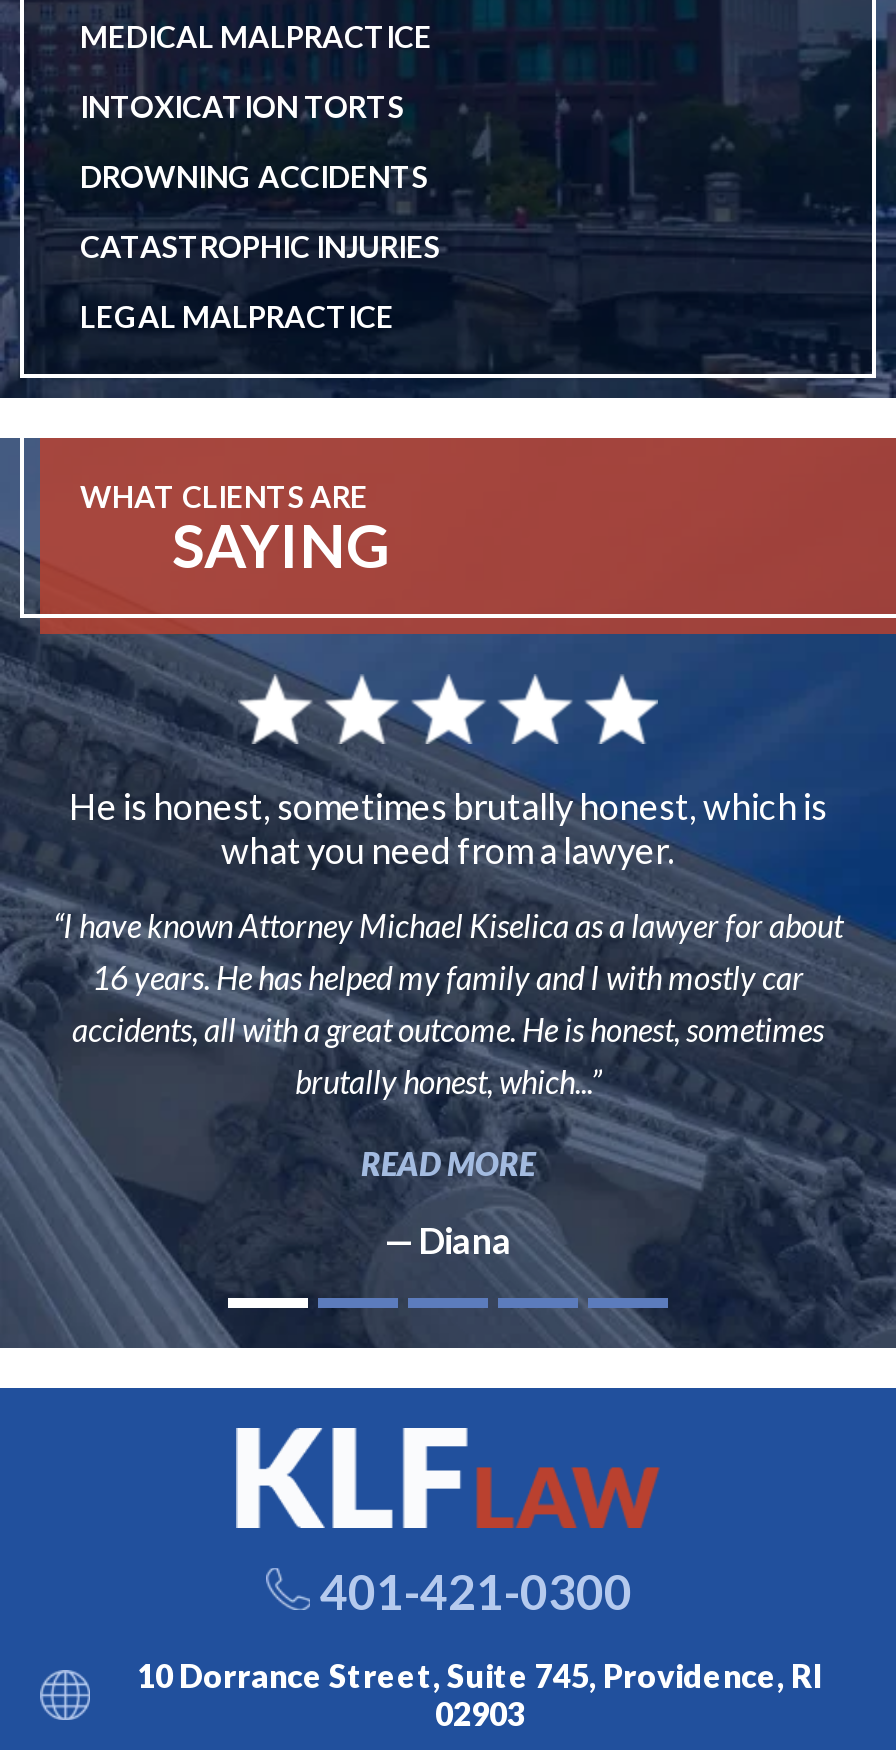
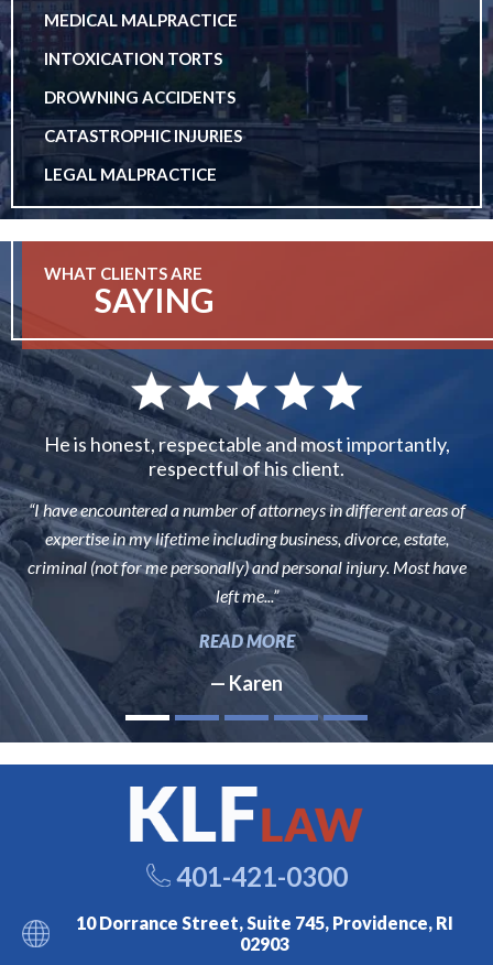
[69,784,827,872] He is honest, sometimes brutally honest, which is | what you need from a lawyer. -> [43,432,450,481] He is honest, respectable and most importantly, | respectful of his client.
[53,906,843,1100] “I have known Attorney Michael Kiselica as a lawyer for about | 16 years. He has helped my family and I with mostly car | accidents, all with a great outcome. He is honest, sometimes | brutally honest, which...” -> [27,499,466,606] “I have encountered a number of attorneys in different areas of | expertise in my lifetime including business, divorce, estate, | criminal (not for me personally) and personal injury. Most have | left me...”
[384,1218,512,1262] — Diana -> [210,671,283,695] — Karen

